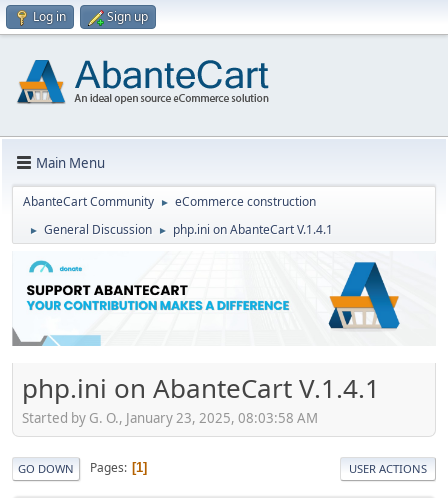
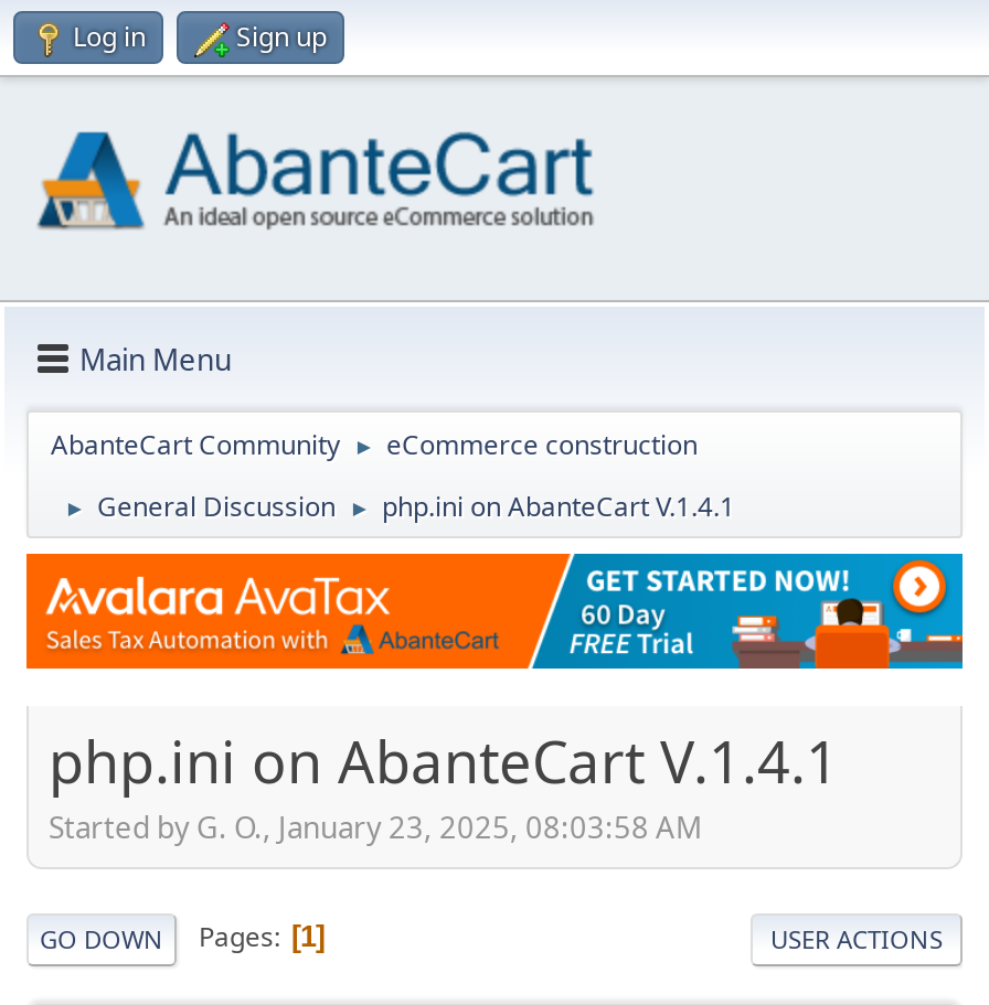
[12,259,436,347] [image] -> [24,552,965,673] [image]

